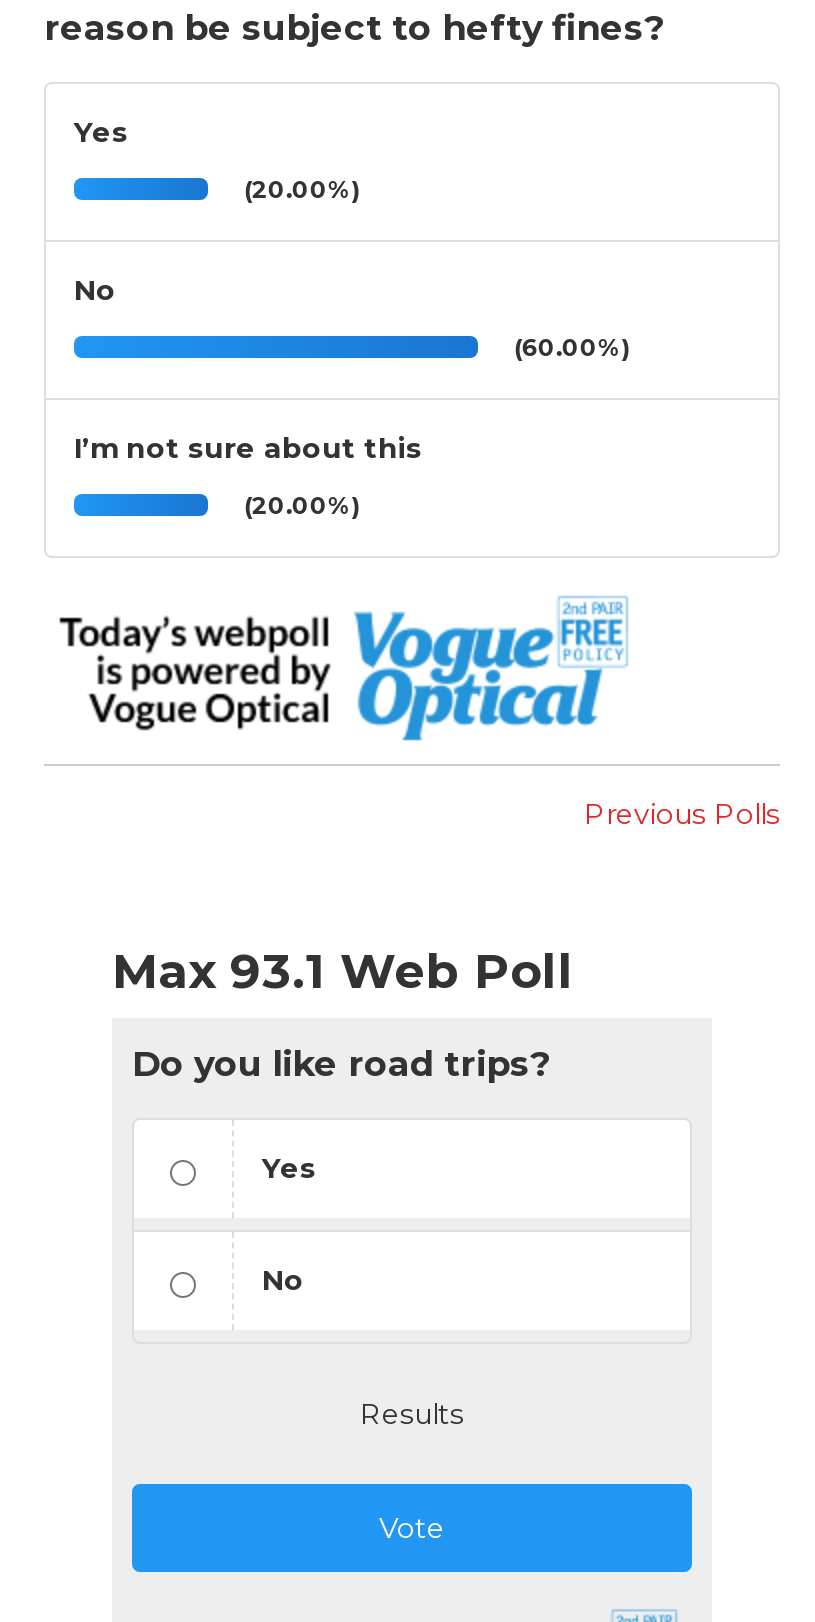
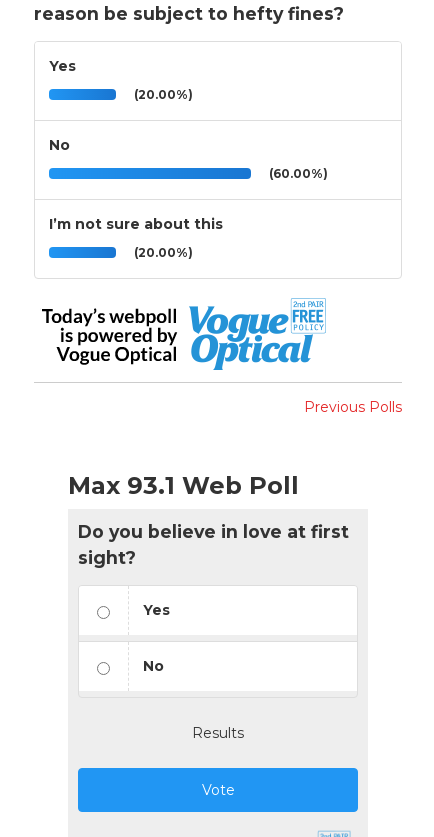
[132,1042,550,1084] Do you like road trips? -> [78,521,349,568] Do you believe in love at first | sight?

